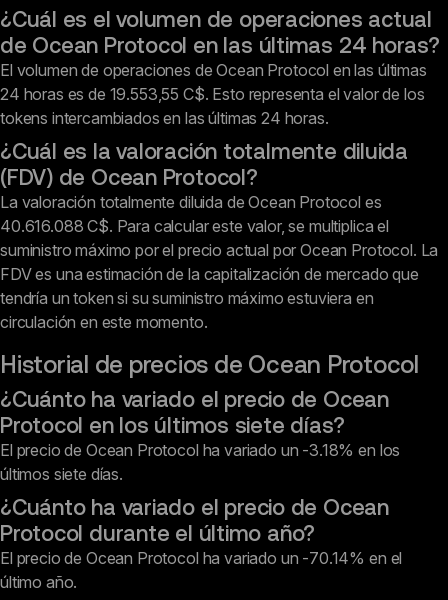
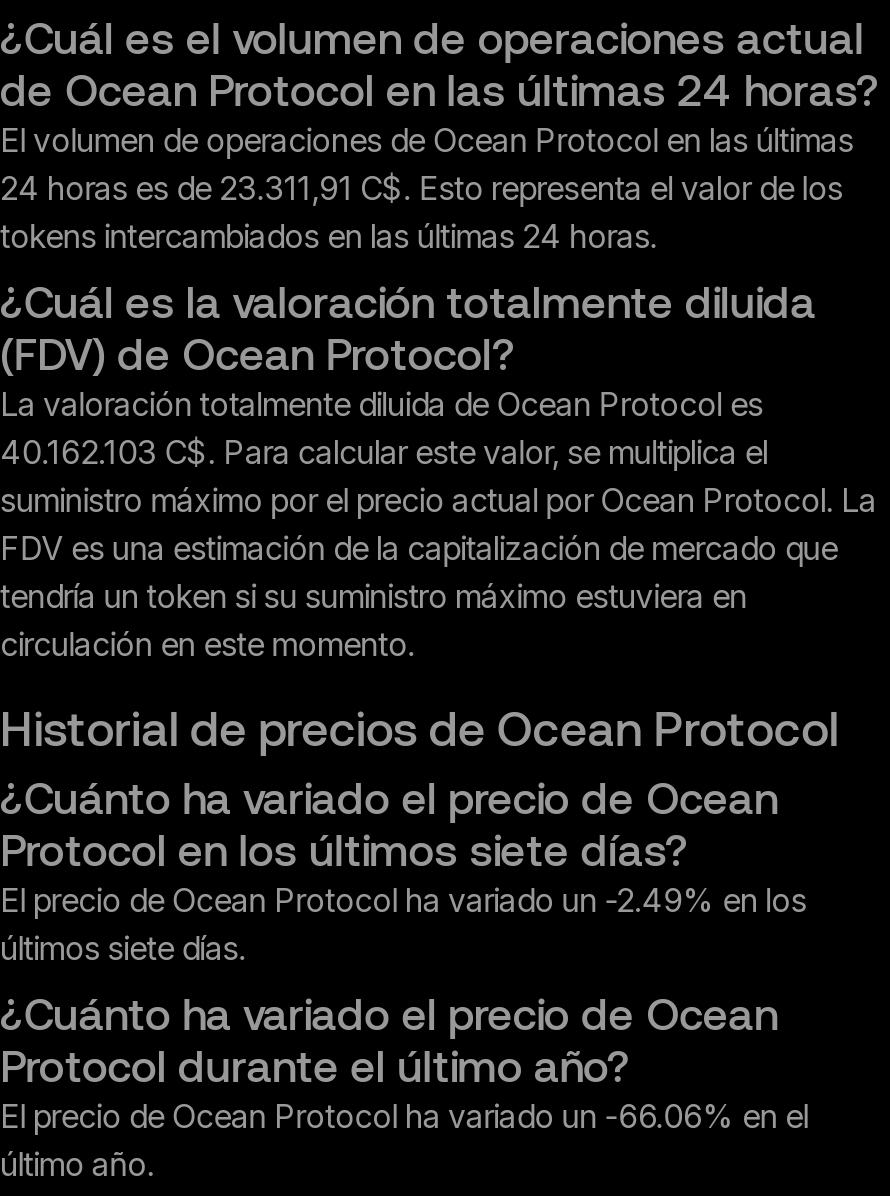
[0,84,424,104] 24 horas es de 19.553,55 C$. Esto representa el valor de los -> [0,168,843,208] 24 horas es de 23.311,91 C$. Esto representa el valor de los
[0,216,389,236] 40.616.088 C$. Para calcular este valor, se multiplica el -> [0,432,768,472] 40.162.103 C$. Para calcular este valor, se multiplica el
[0,440,400,460] El precio de Ocean Protocol ha variado un -3.18% en los -> [0,880,806,920] El precio de Ocean Protocol ha variado un -2.49% en los
[0,548,402,568] El precio de Ocean Protocol ha variado un -70.14% en el -> [0,1096,808,1136] El precio de Ocean Protocol ha variado un -66.06% en el

